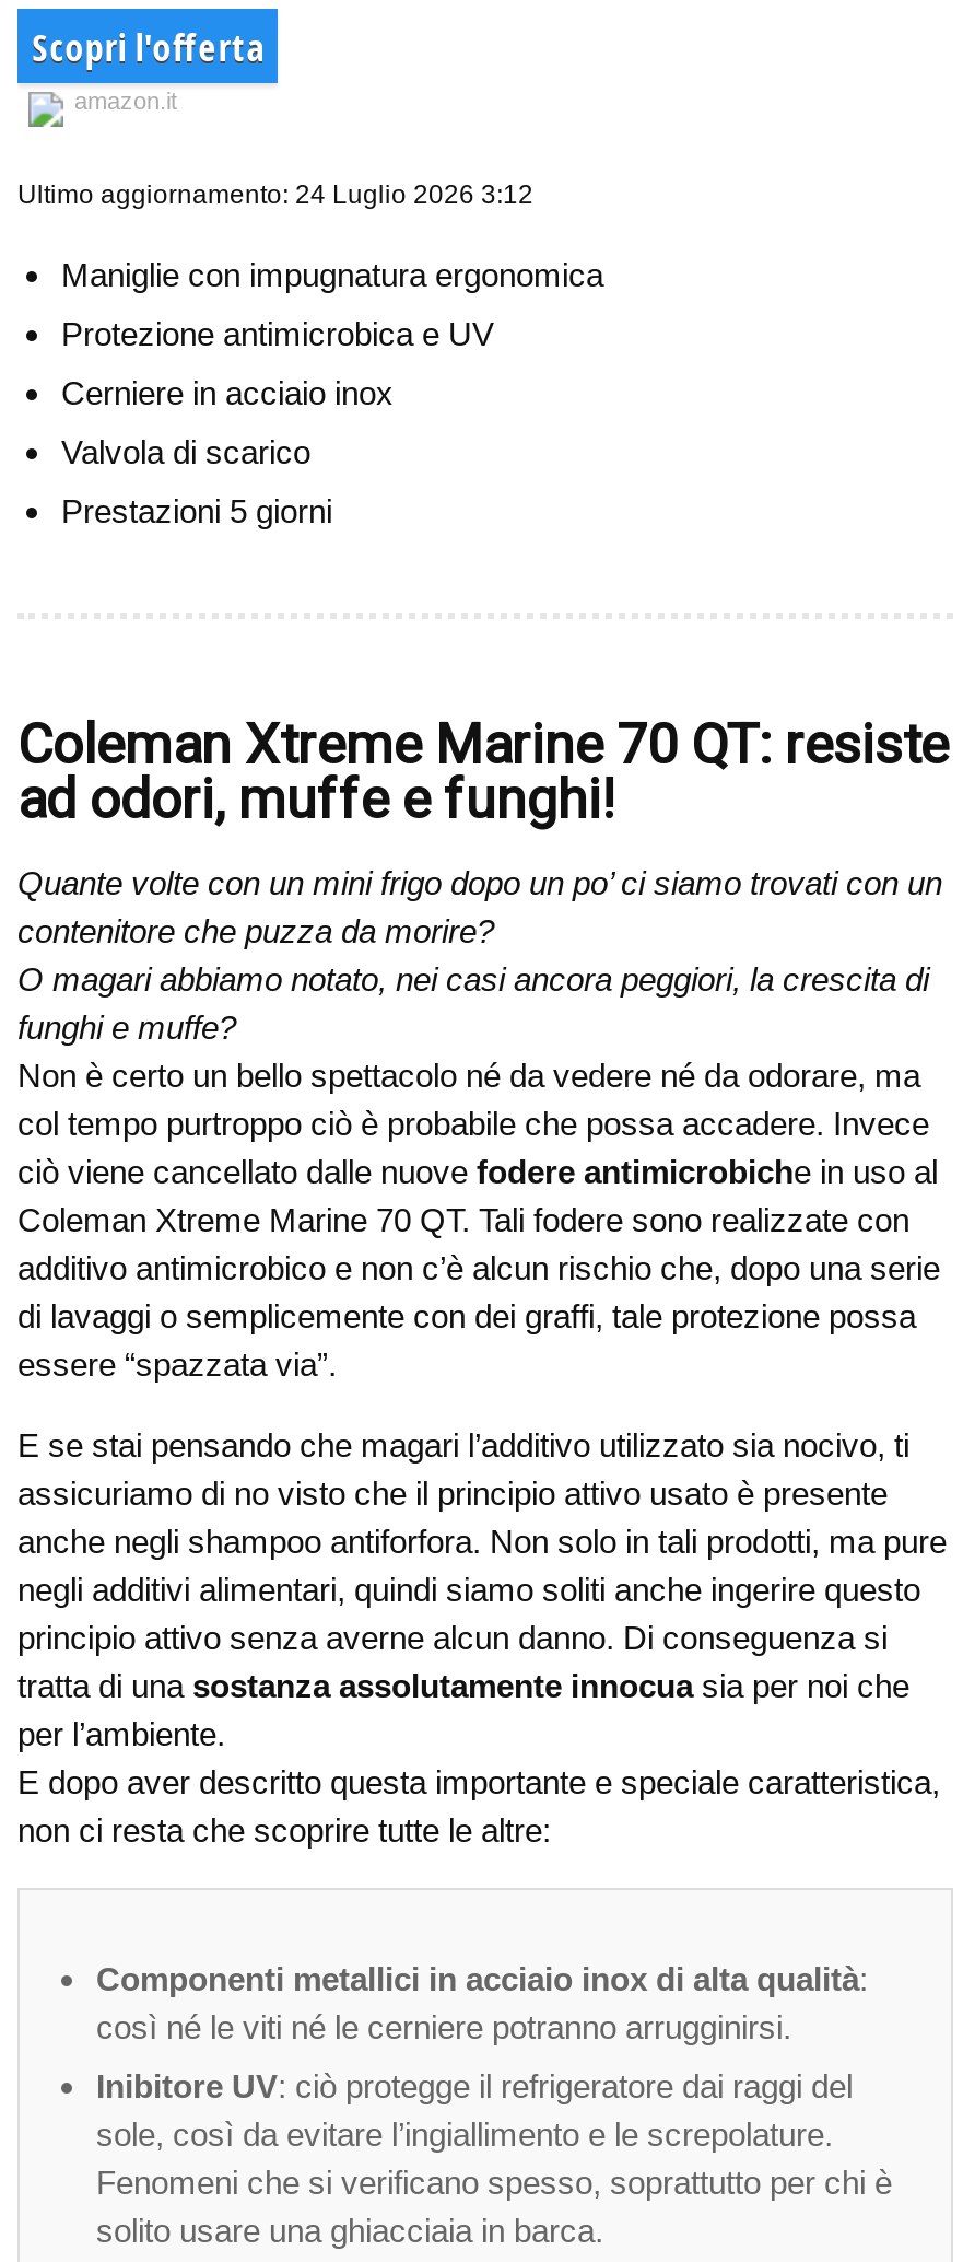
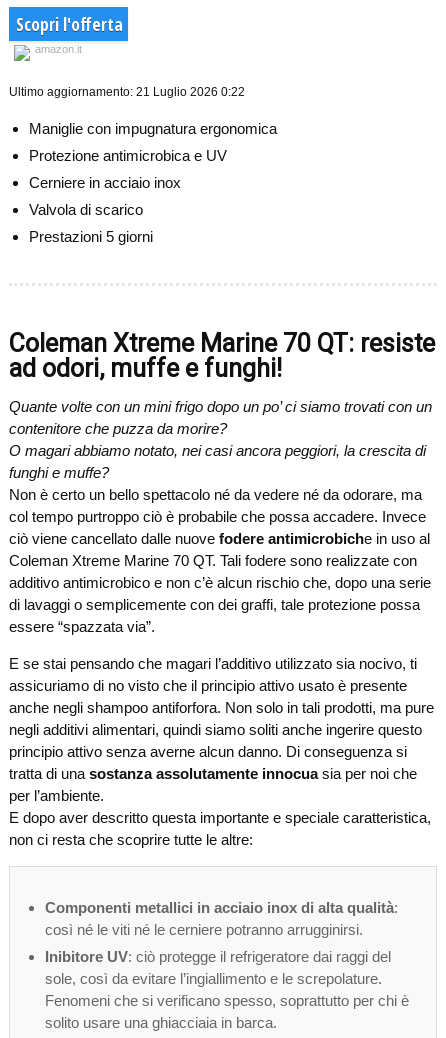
[17,180,533,211] Ultimo aggiornamento: 24 Luglio 2026 3:12 -> [9,85,245,99] Ultimo aggiornamento: 21 Luglio 2026 0:22

